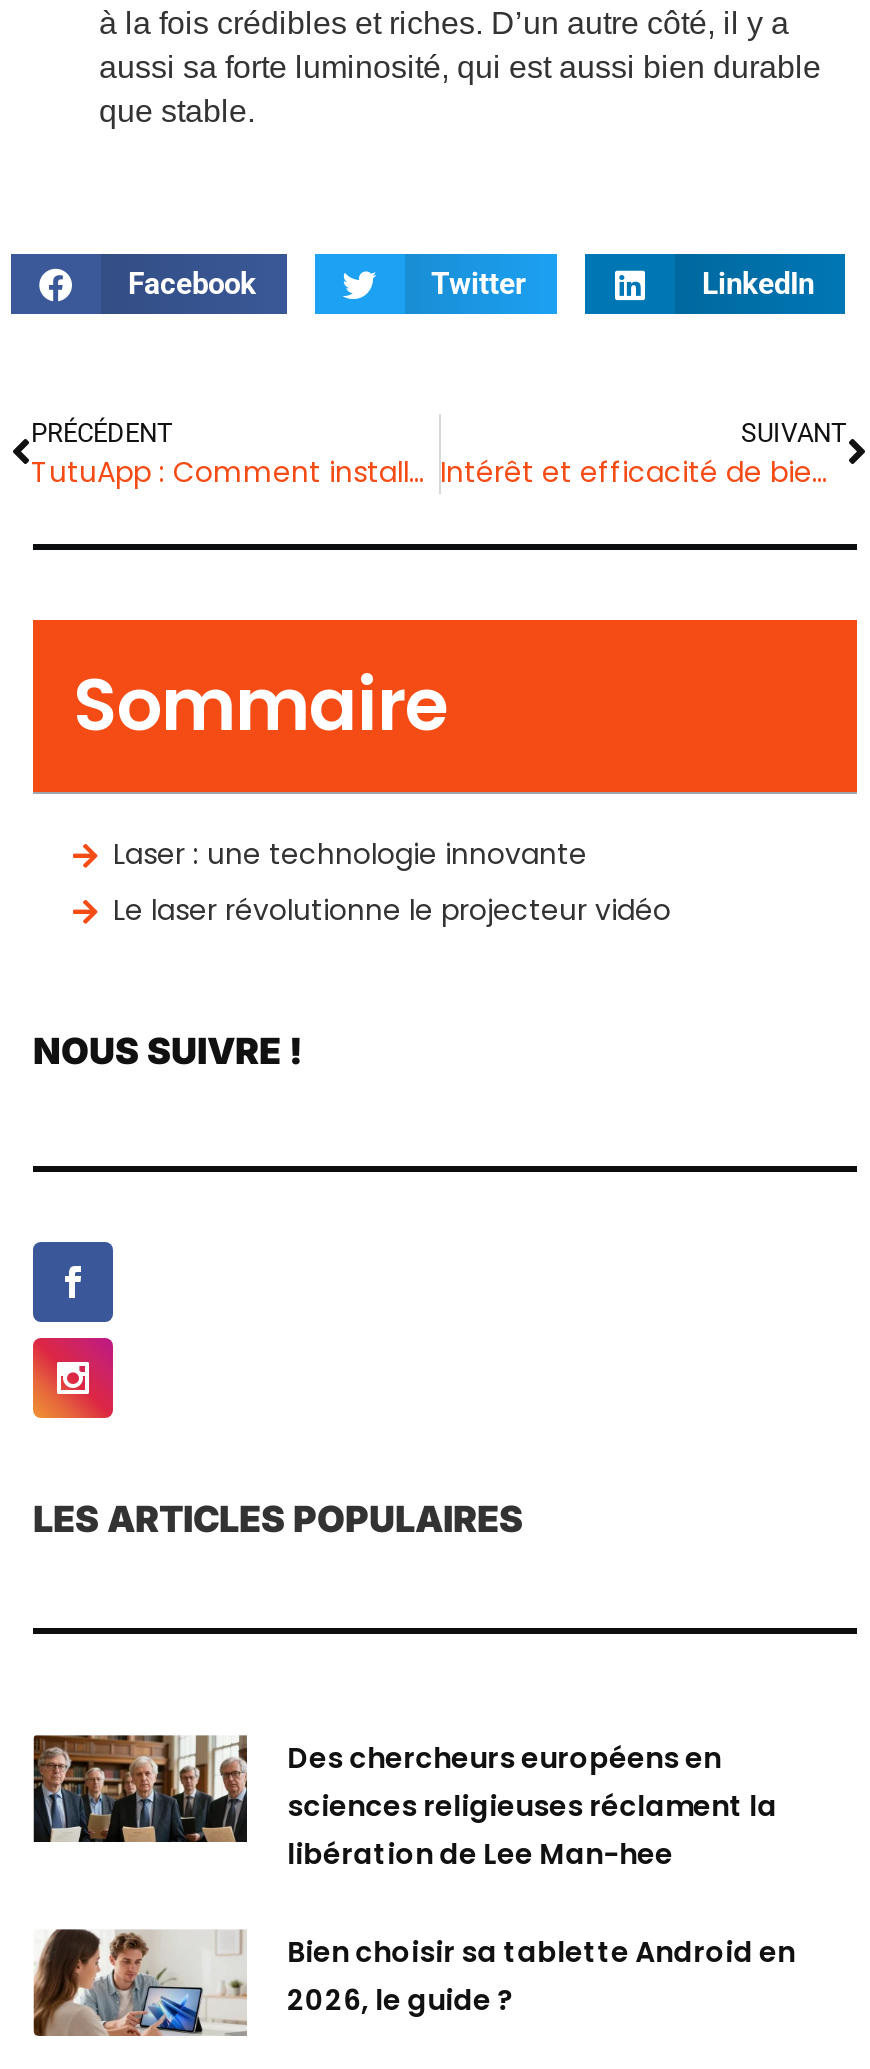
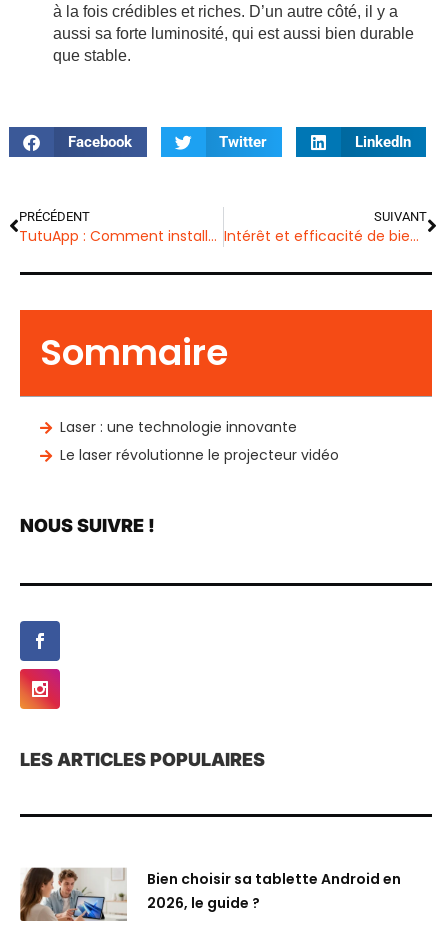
[31,1734,777,1875] [image] | Des chercheurs européens en | sciences religieuses réclament la | libération de Lee Man-hee -> none

